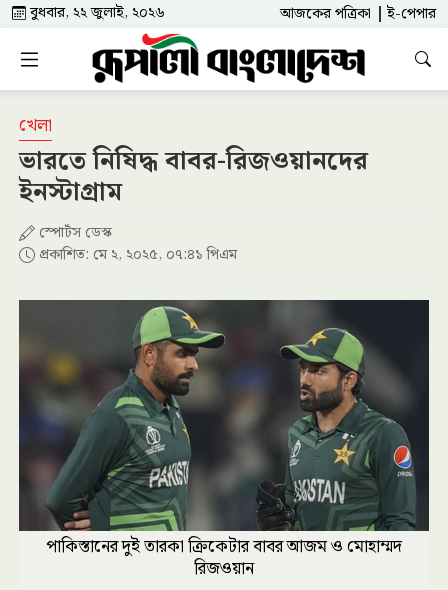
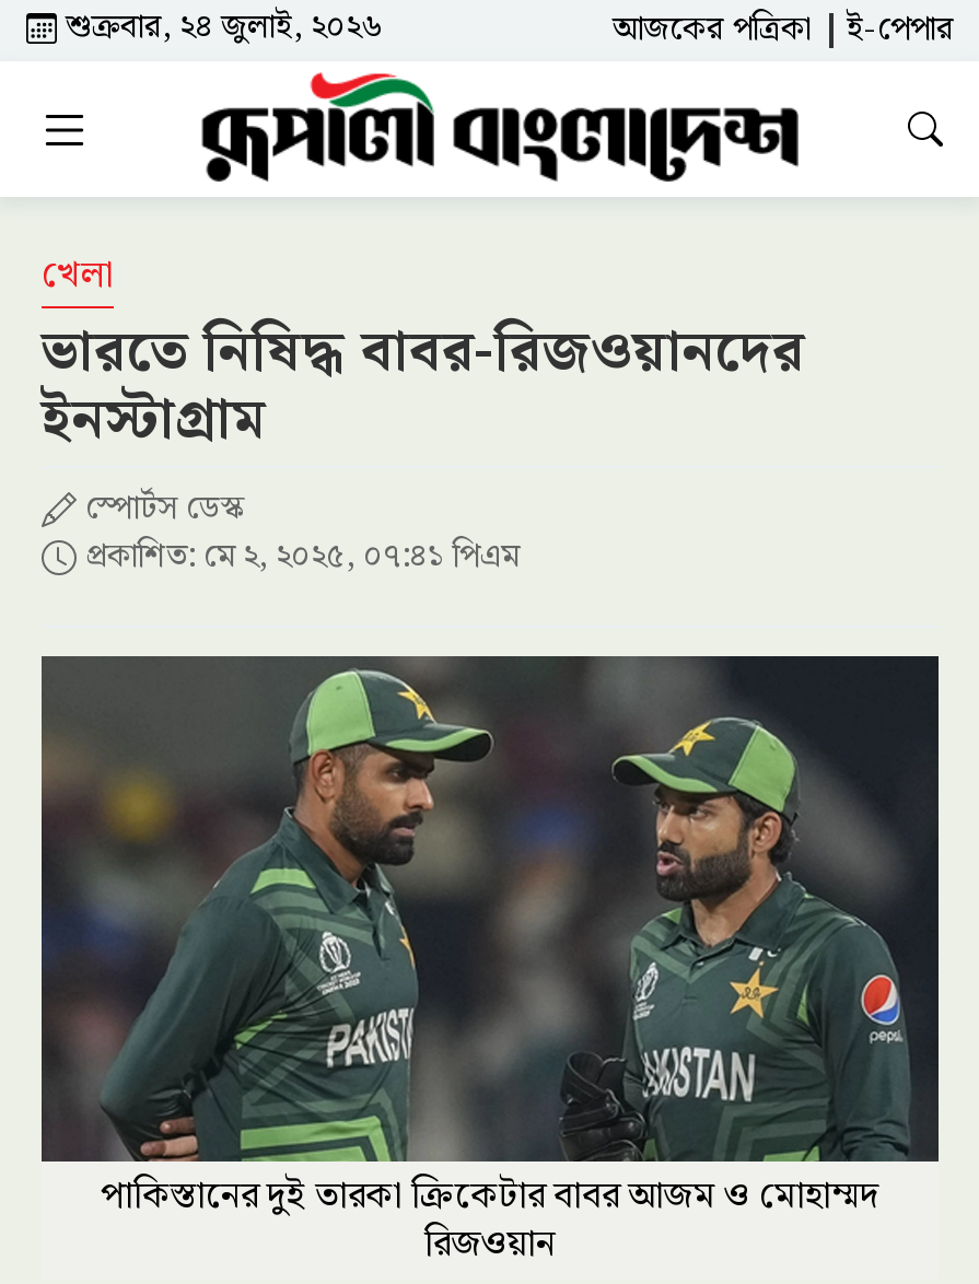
[26,1,165,25] বুধবার, ২২ জুলাই, ২০২৬ -> [57,2,383,55] শুক্রবার, ২৪ জুলাই, ২০২৬

